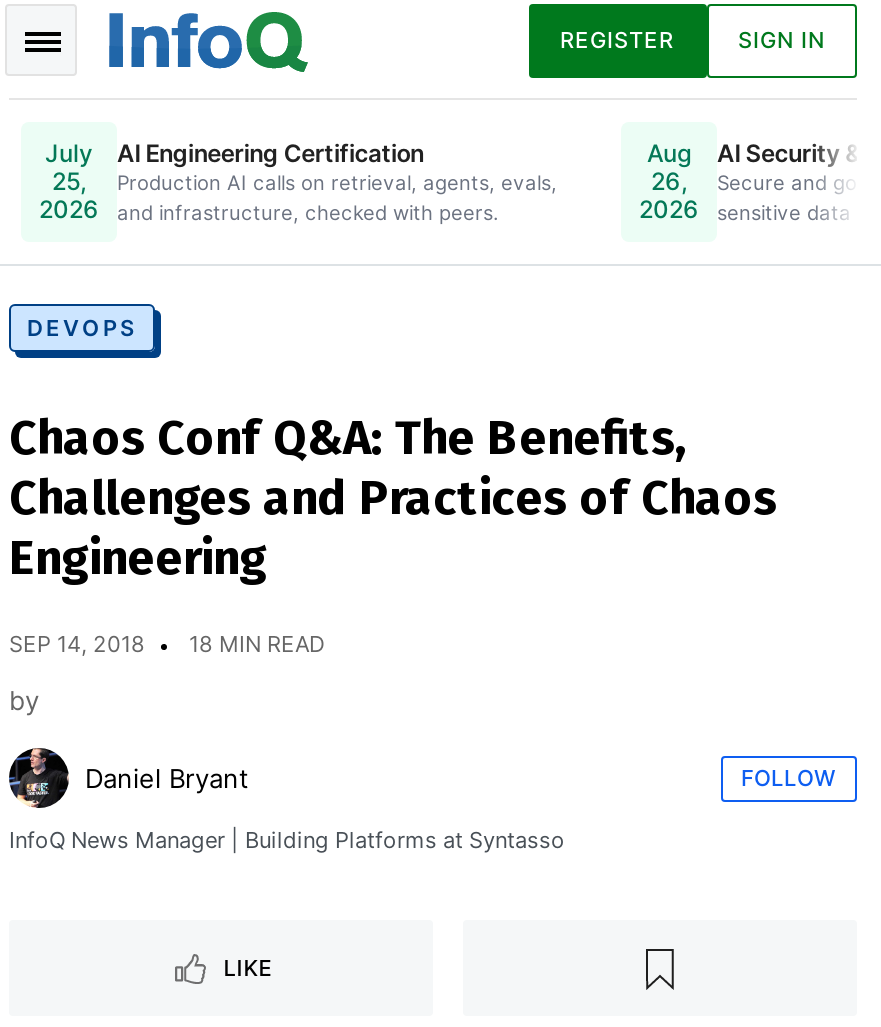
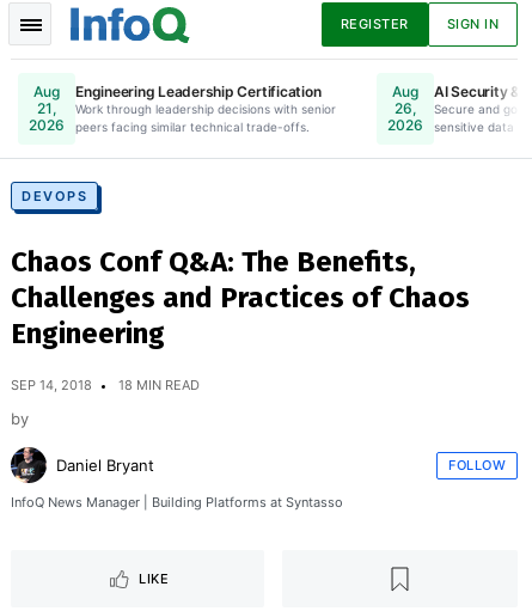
[45,138,93,196] July | 25, -> [33,83,60,117] Aug | 21,
[117,137,557,223] AI Engineering Certification | Production AI calls on retrieval, agents, evals, | and infrastructure, checked with peers. -> [75,82,336,133] Engineering Leadership Certification | Work through leadership decisions with senior | peers facing similar technical trade-offs.

